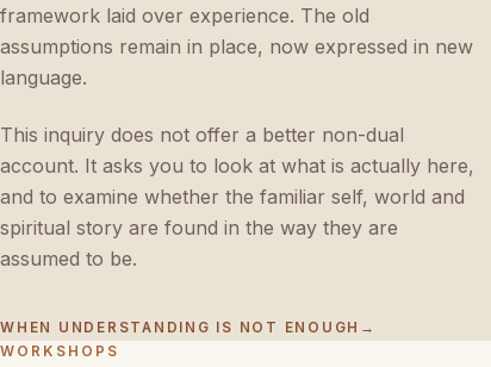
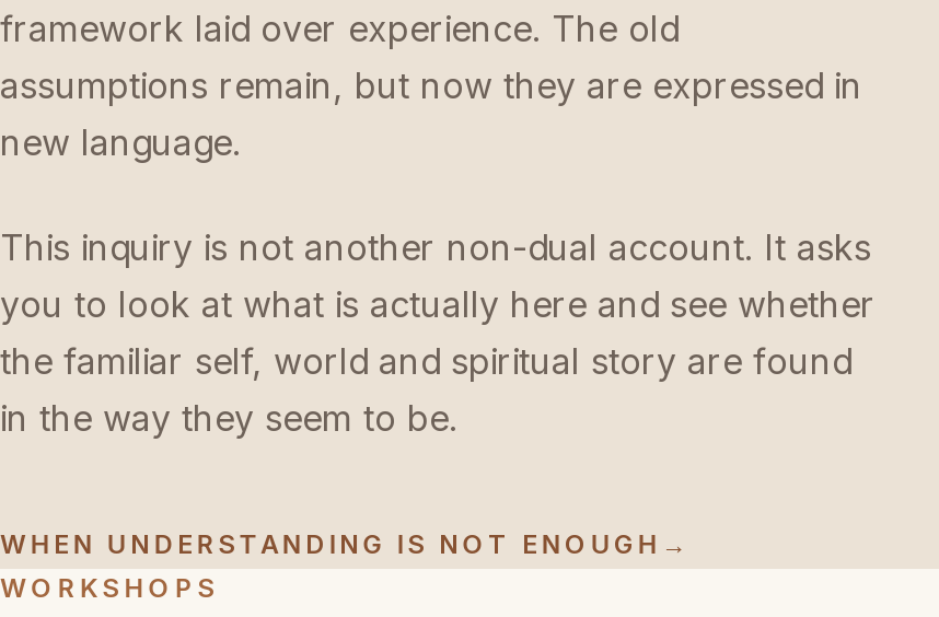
[0,35,473,89] assumptions remain in place, now expressed in new | language. -> [0,63,862,164] assumptions remain, but now they are expressed in | new language.
[0,123,474,271] This inquiry does not offer a better non-dual | account. It asks you to look at what is actually here, | and to examine whether the familiar self, world and | spiritual story are found in the way they are | assumed to be. -> [0,226,876,441] This inquiry is not another non-dual account. It asks | you to look at what is actually here and see whether | the familiar self, world and spiritual story are found | in the way they seem to be.

